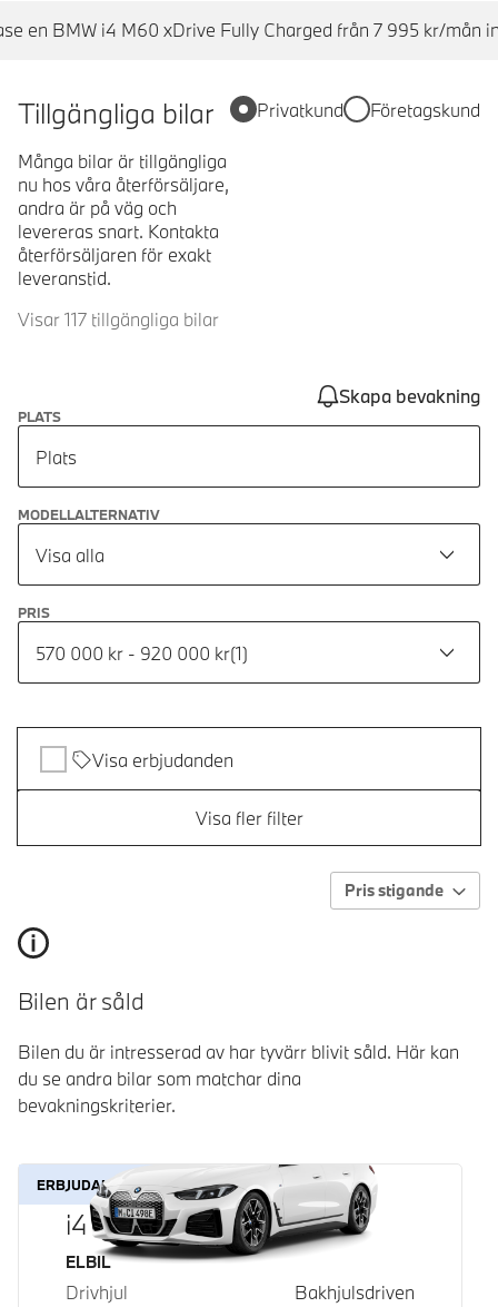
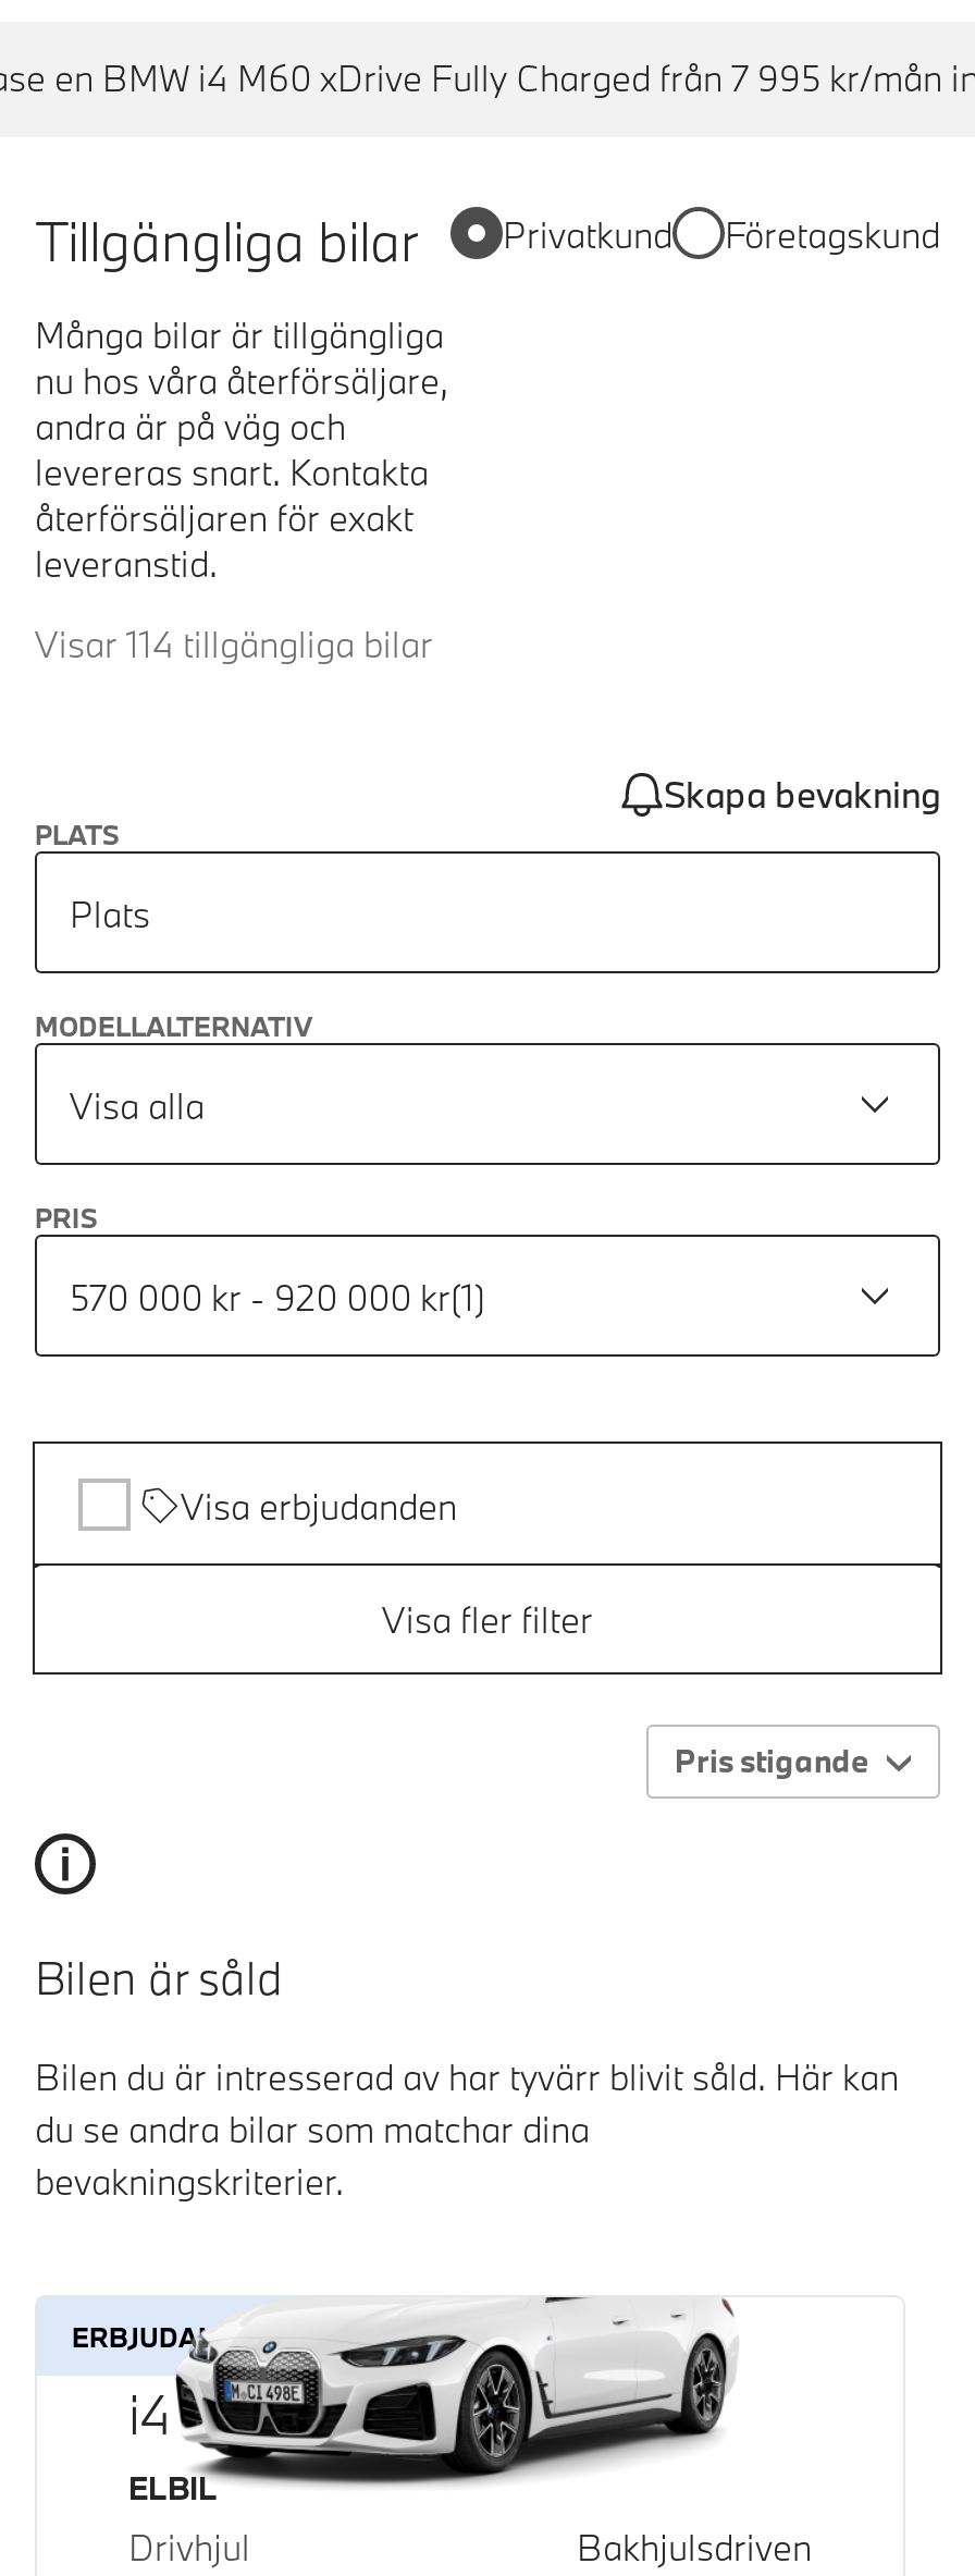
[18,307,219,331] Visar 117 tillgängliga bilar -> [35,621,433,666] Visar 114 tillgängliga bilar

